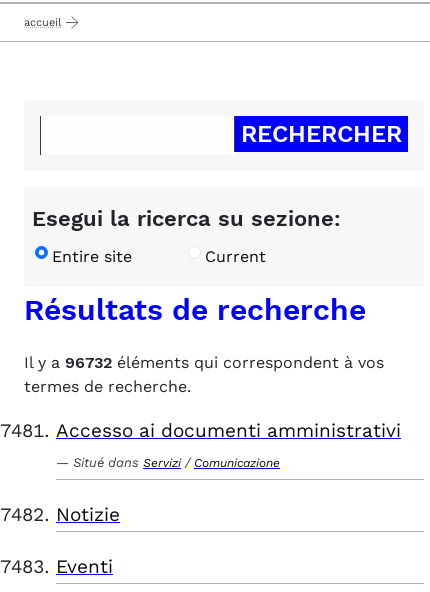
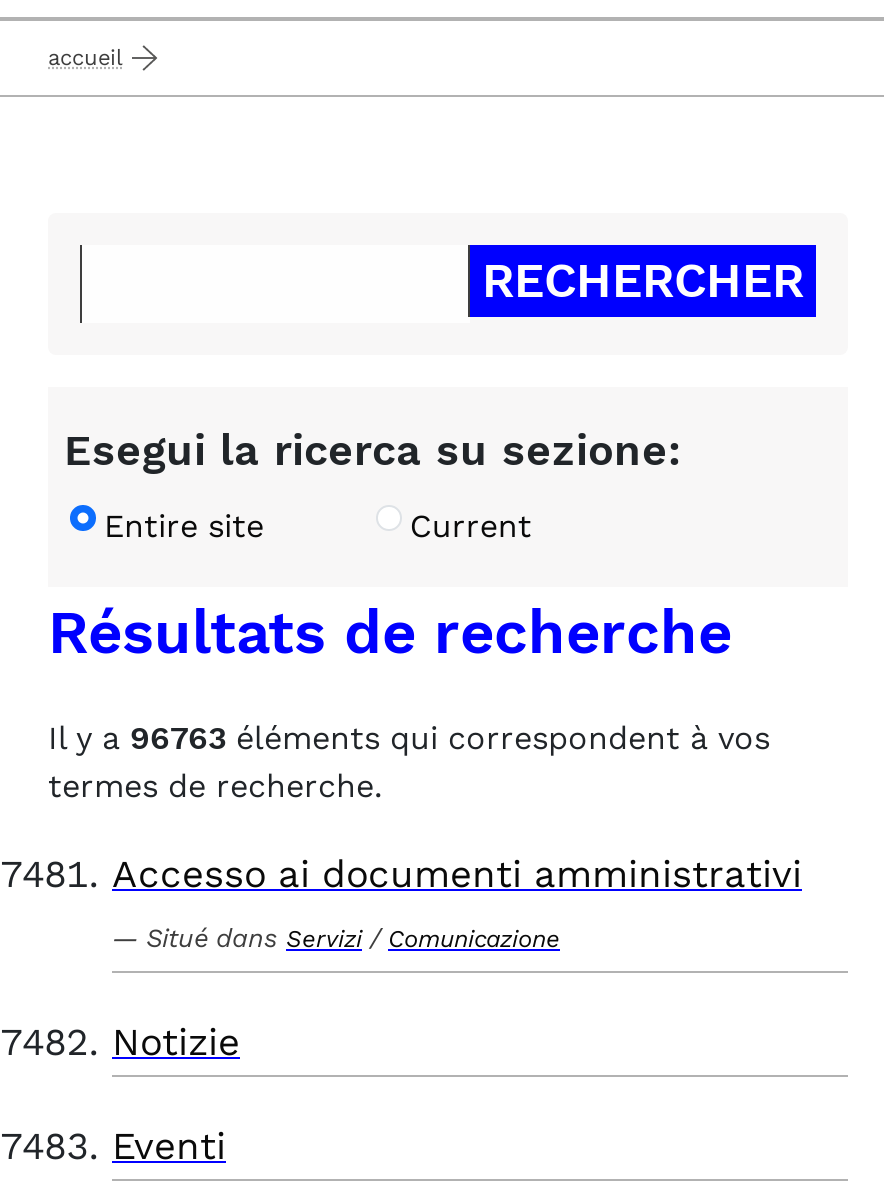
[24,353,384,372] Il y a 96732 éléments qui correspondent à vos -> [48,719,770,757] Il y a 96763 éléments qui correspondent à vos

